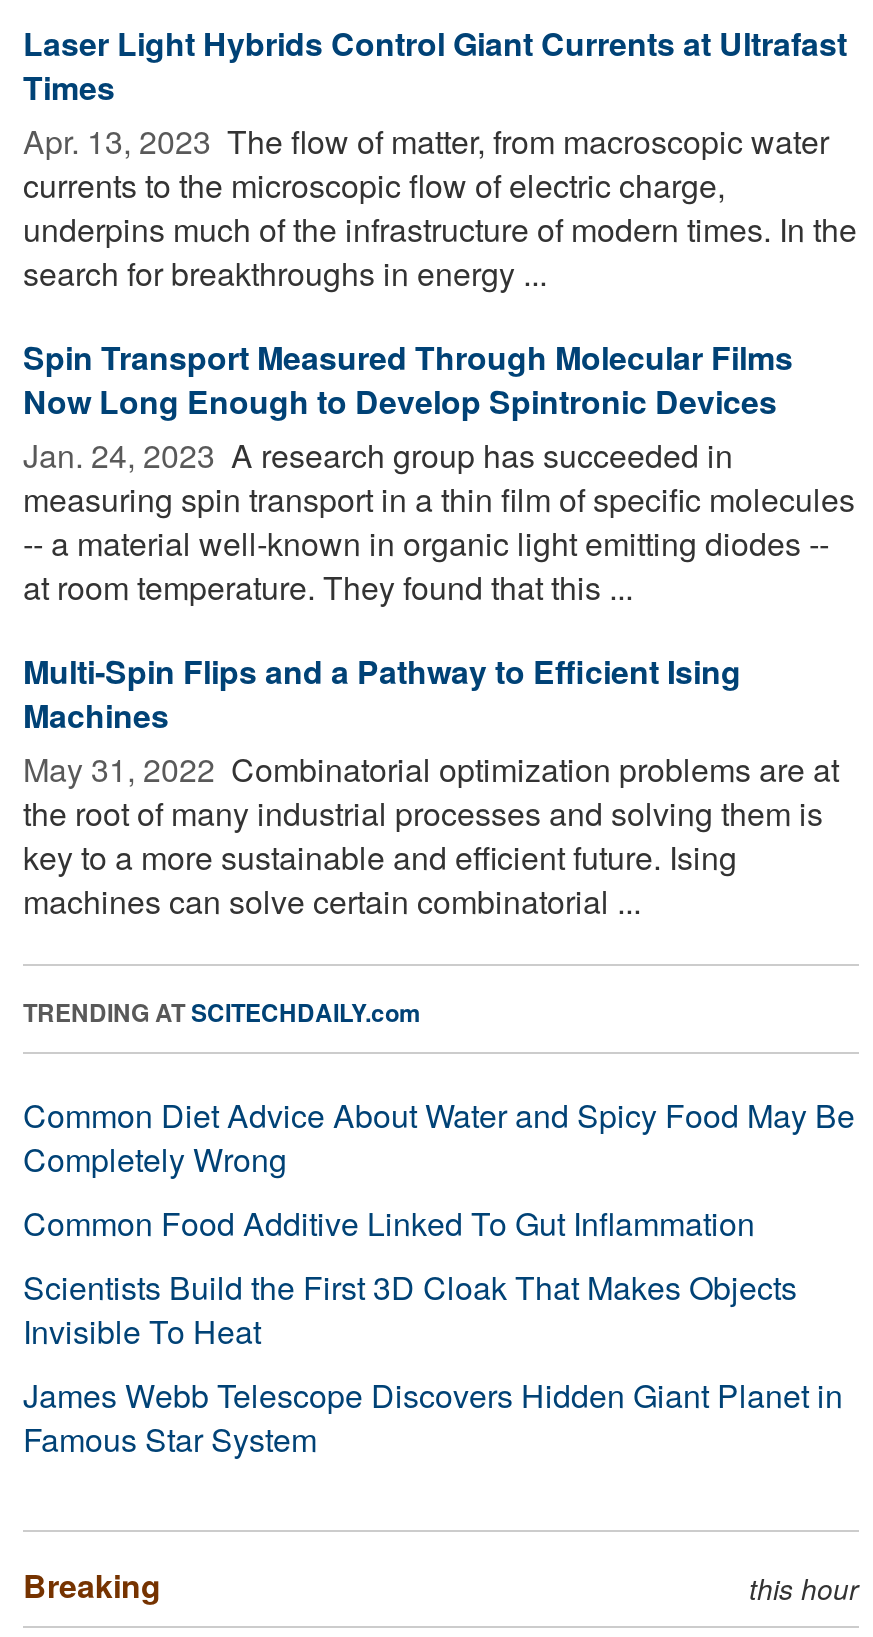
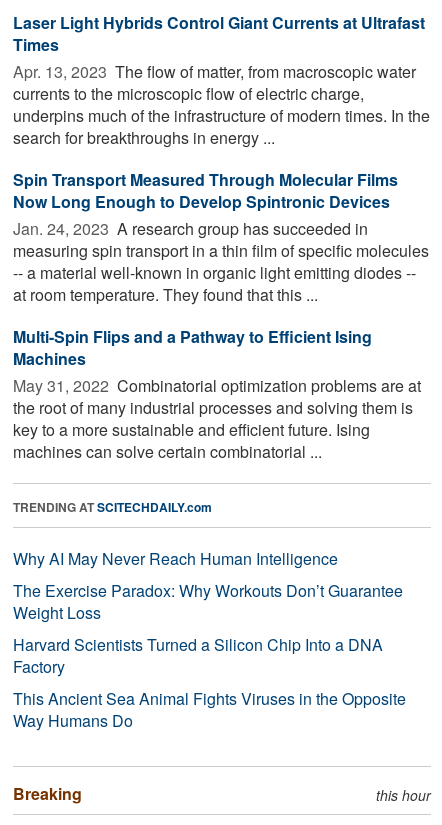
[23,1091,855,1461] Common Diet Advice About Water and Spicy Food May Be | Completely Wrong | Common Food Additive Linked To Gut Inflammation | Scientists Build the First 3D Cloak That Makes Objects | Invisible To Heat | James Webb Telescope Discovers Hidden Giant Planet in | Famous Star System -> [13,547,406,732] Why AI May Never Reach Human Intelligence | The Exercise Paradox: Why Workouts Don’t Guarantee | Weight Loss | Harvard Scientists Turned a Silicon Chip Into a DNA | Factory | This Ancient Sea Animal Fights Viruses in the Opposite | Way Humans Do

